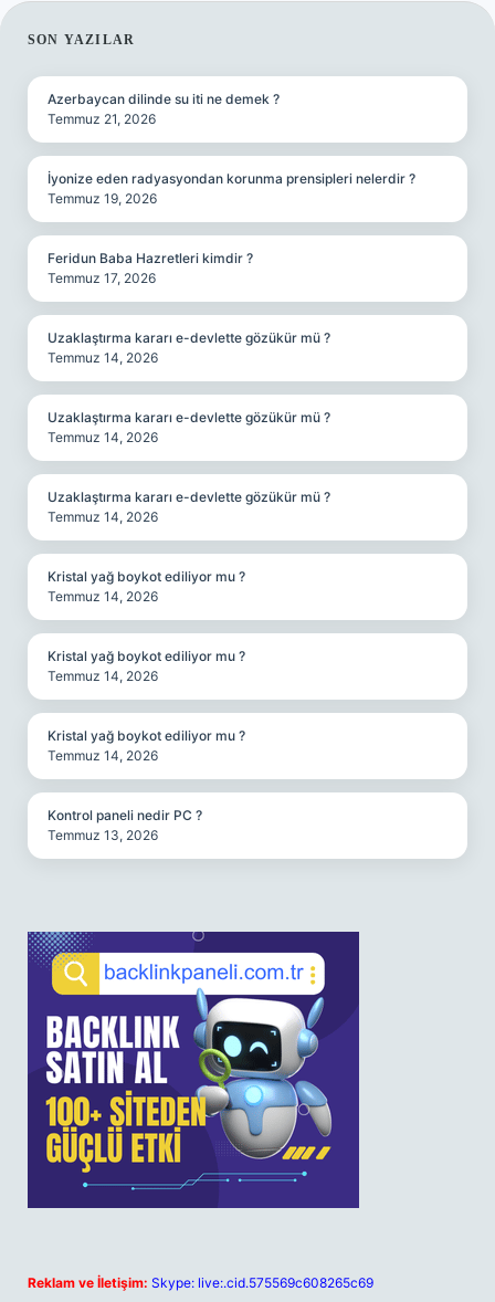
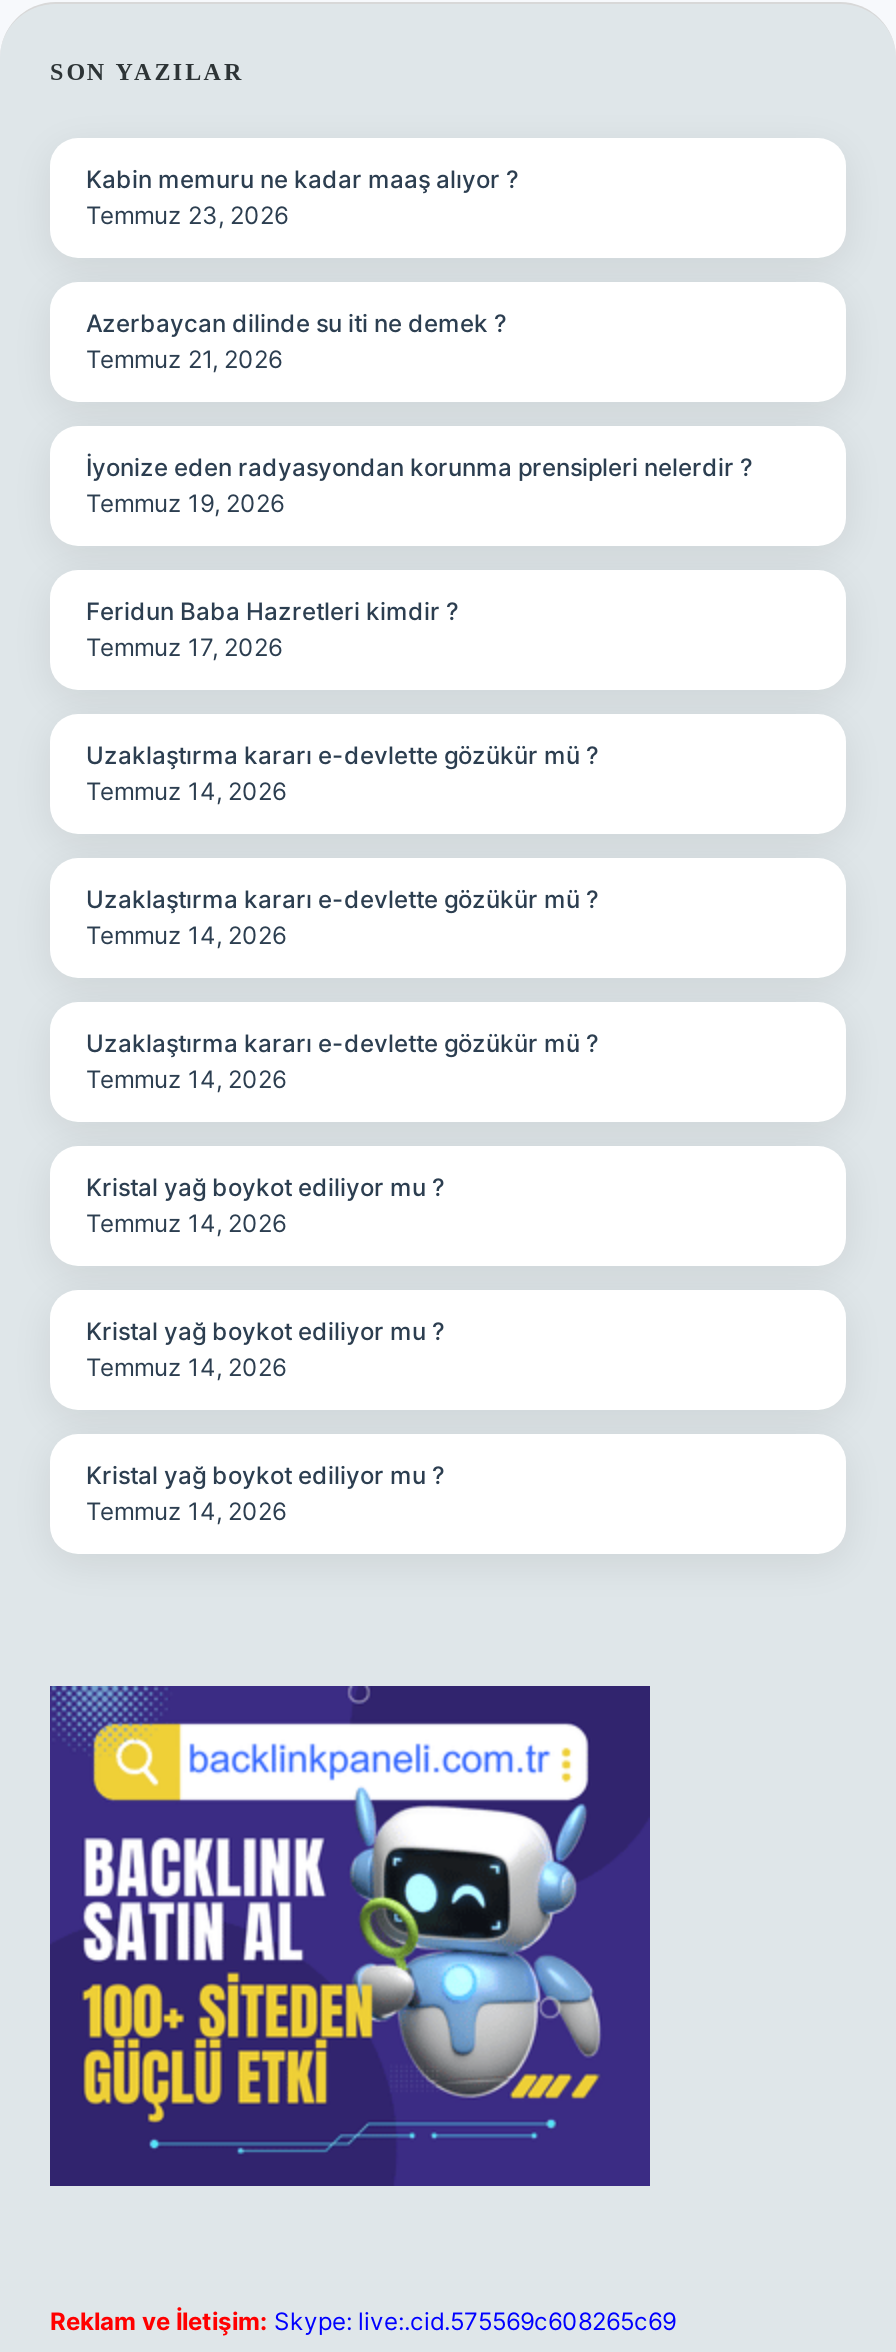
none -> [86,164,518,230] Kabin memuru ne kadar maaş alıyor ? | Temmuz 23, 2026
moved [48,91,415,764] -> [86,308,752,1526]: Azerbaycan dilinde su iti ne demek ? | Temmuz 21, 2026 | İyonize eden radyasyondan korunma prensipleri nelerdir ? | ... | Kristal yağ boykot ediliyor mu ? | Temmuz 14, 2026
[48,807,202,843] Kontrol paneli nedir PC ? | Temmuz 13, 2026 -> none

